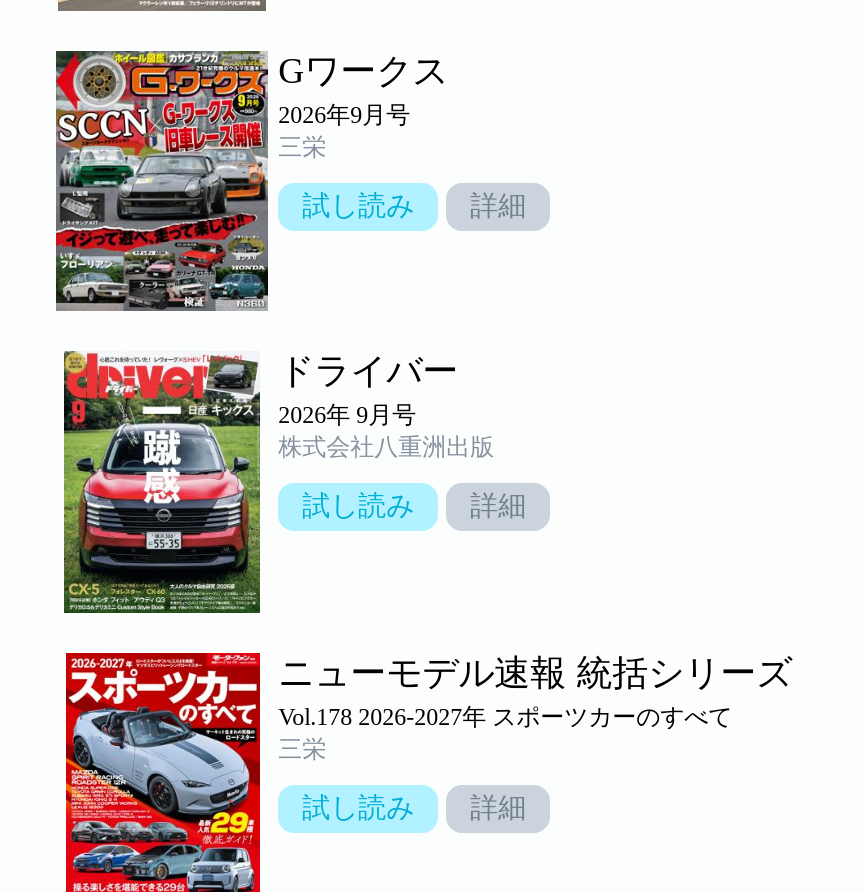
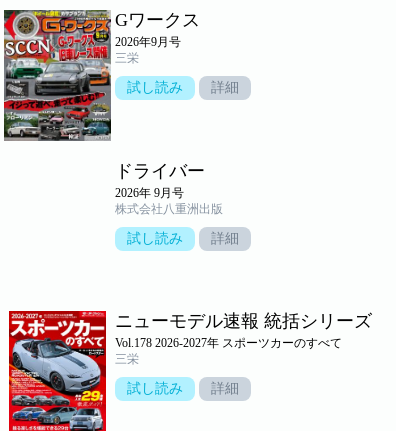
[62,350,262,616] [image] -> none

